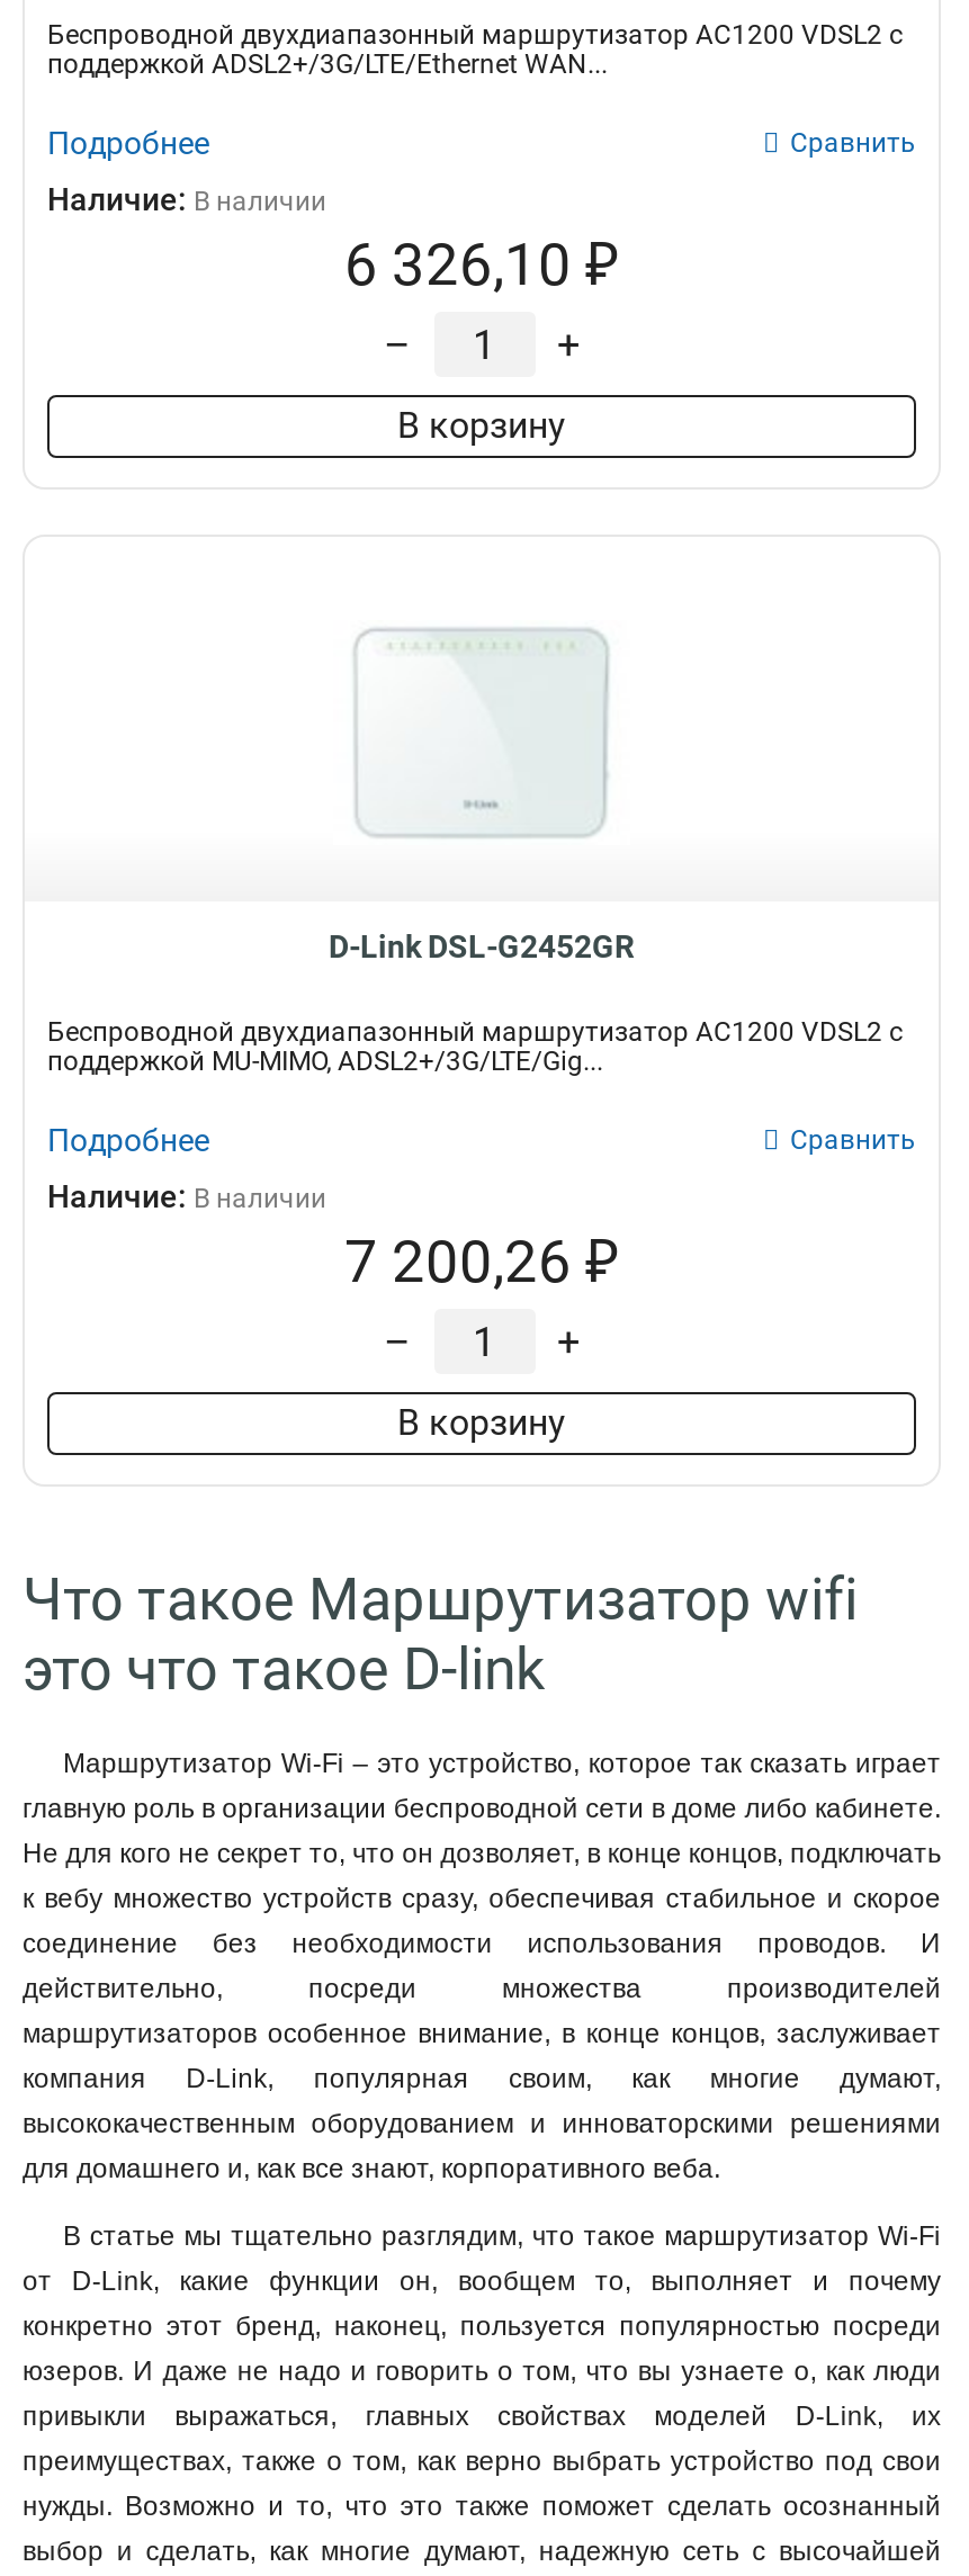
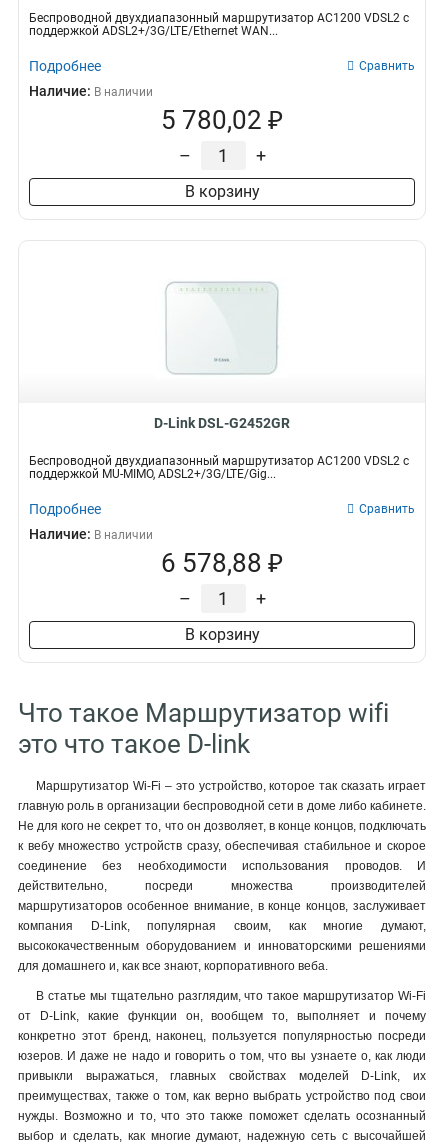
[344,231,619,298] 6 326,10 ₽ -> [161,105,283,135] 5 780,02 ₽
[344,1228,619,1295] 7 200,26 ₽ -> [161,548,283,578] 6 578,88 ₽

